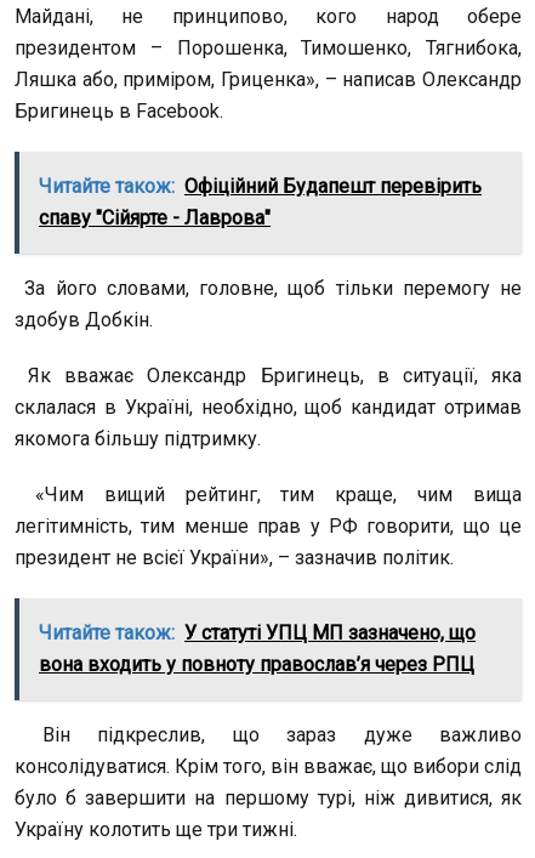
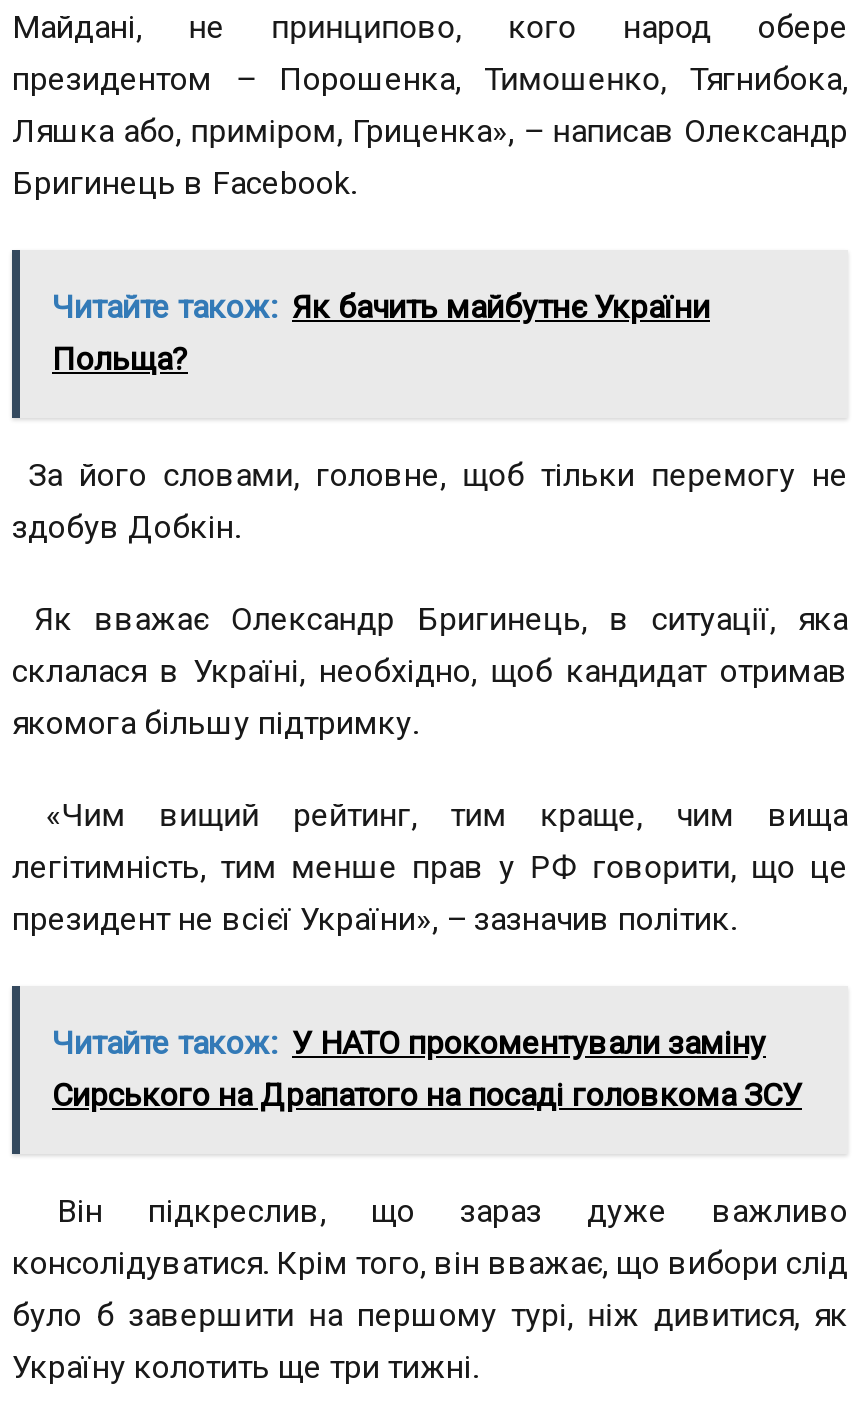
[39,175,482,229] Читайте також: Офіційний Будапешт перевірить | спаву "Сійярте - Лаврова" -> [52,288,710,378] Читайте також: Як бачить майбутнє України | Польща?
[39,621,476,676] Читайте також: У статуті УПЦ МП зазначено, що | вона входить у повноту православ’я через РПЦ -> [52,1024,802,1114] Читайте також: У НАТО прокоментували заміну | Сирського на Драпатого на посаді головкома ЗСУ

